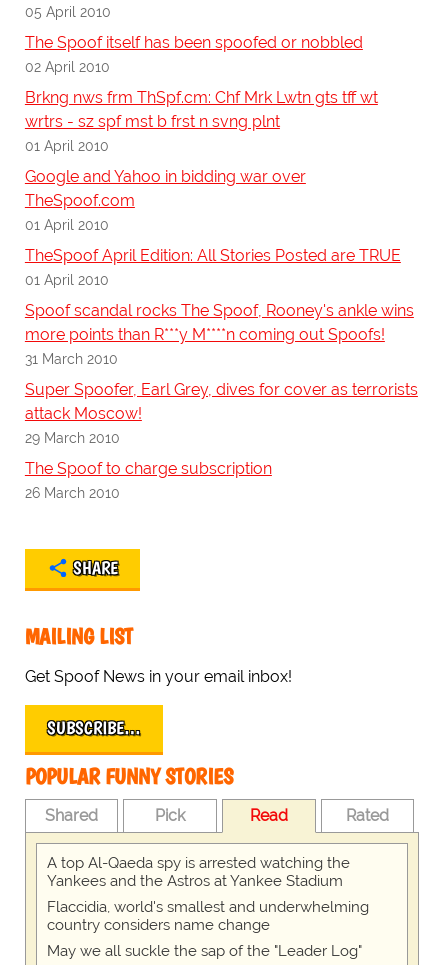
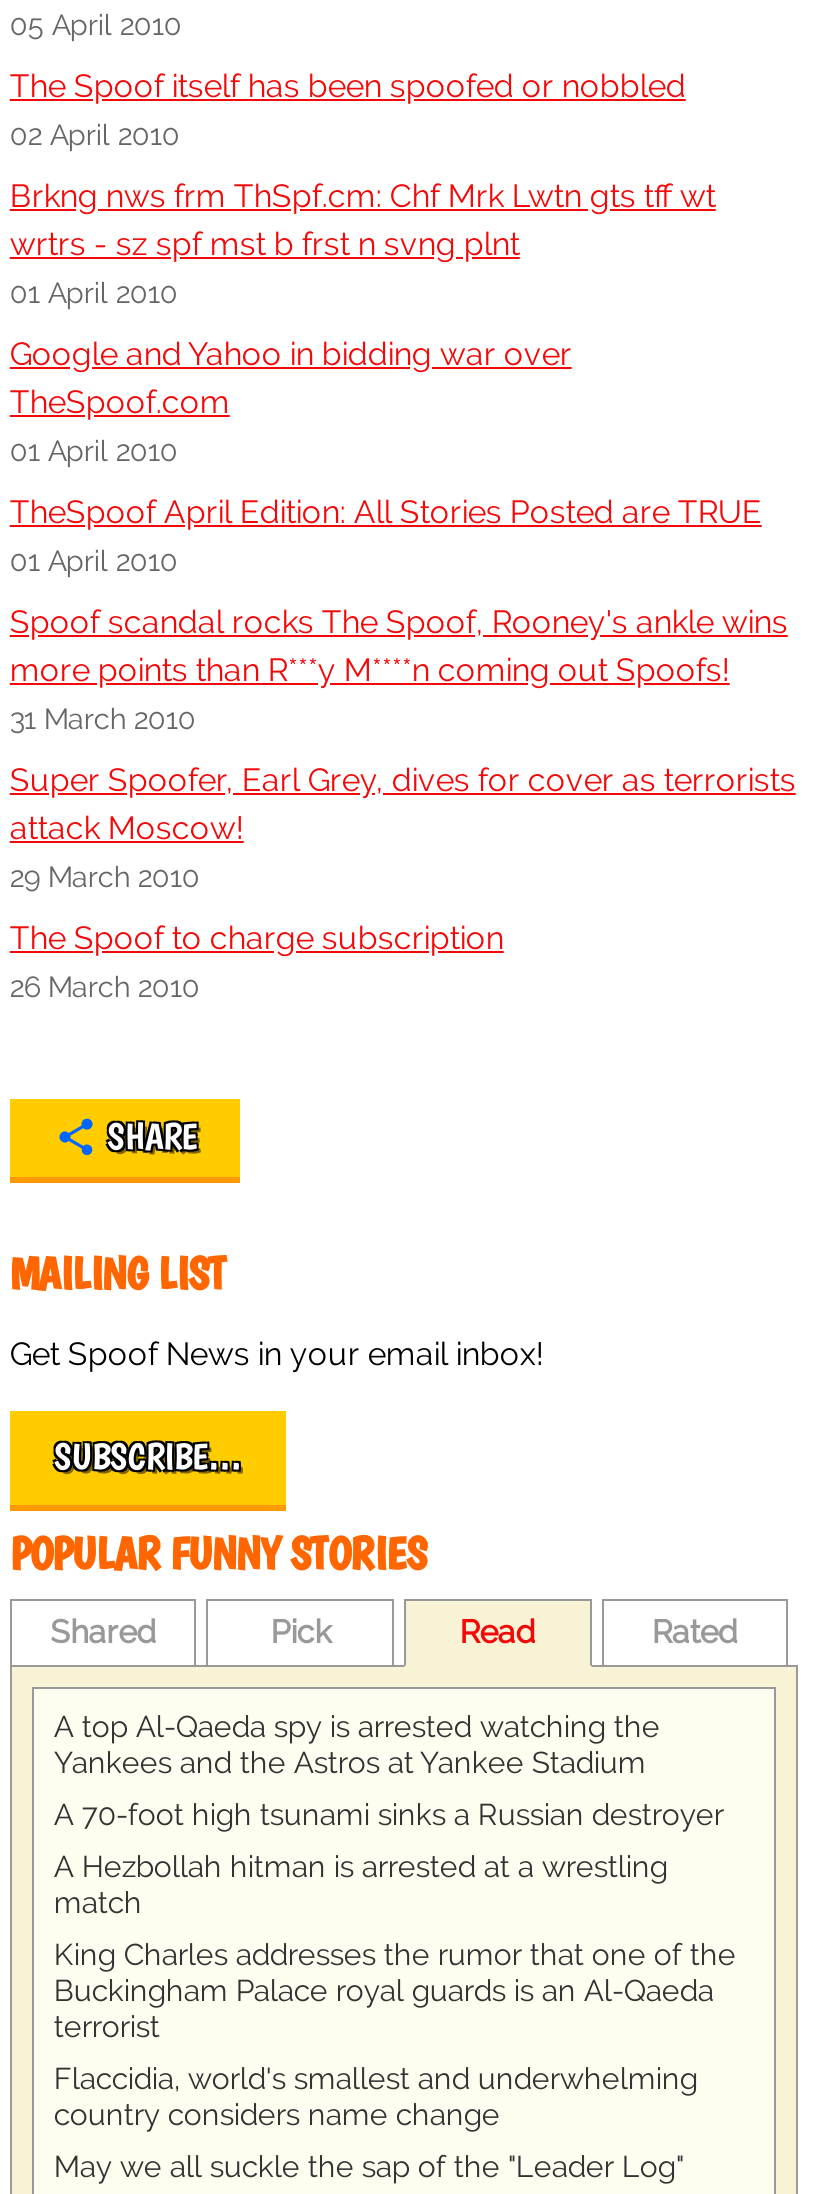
none -> [54,1796,736,2044] A 70-foot high tsunami sinks a Russian destroyer | A Hezbollah hitman is arrested at a wrestling | match | King Charles addresses the rumor that one of the | Buckingham Palace royal guards is an Al-Qaeda | terrorist

